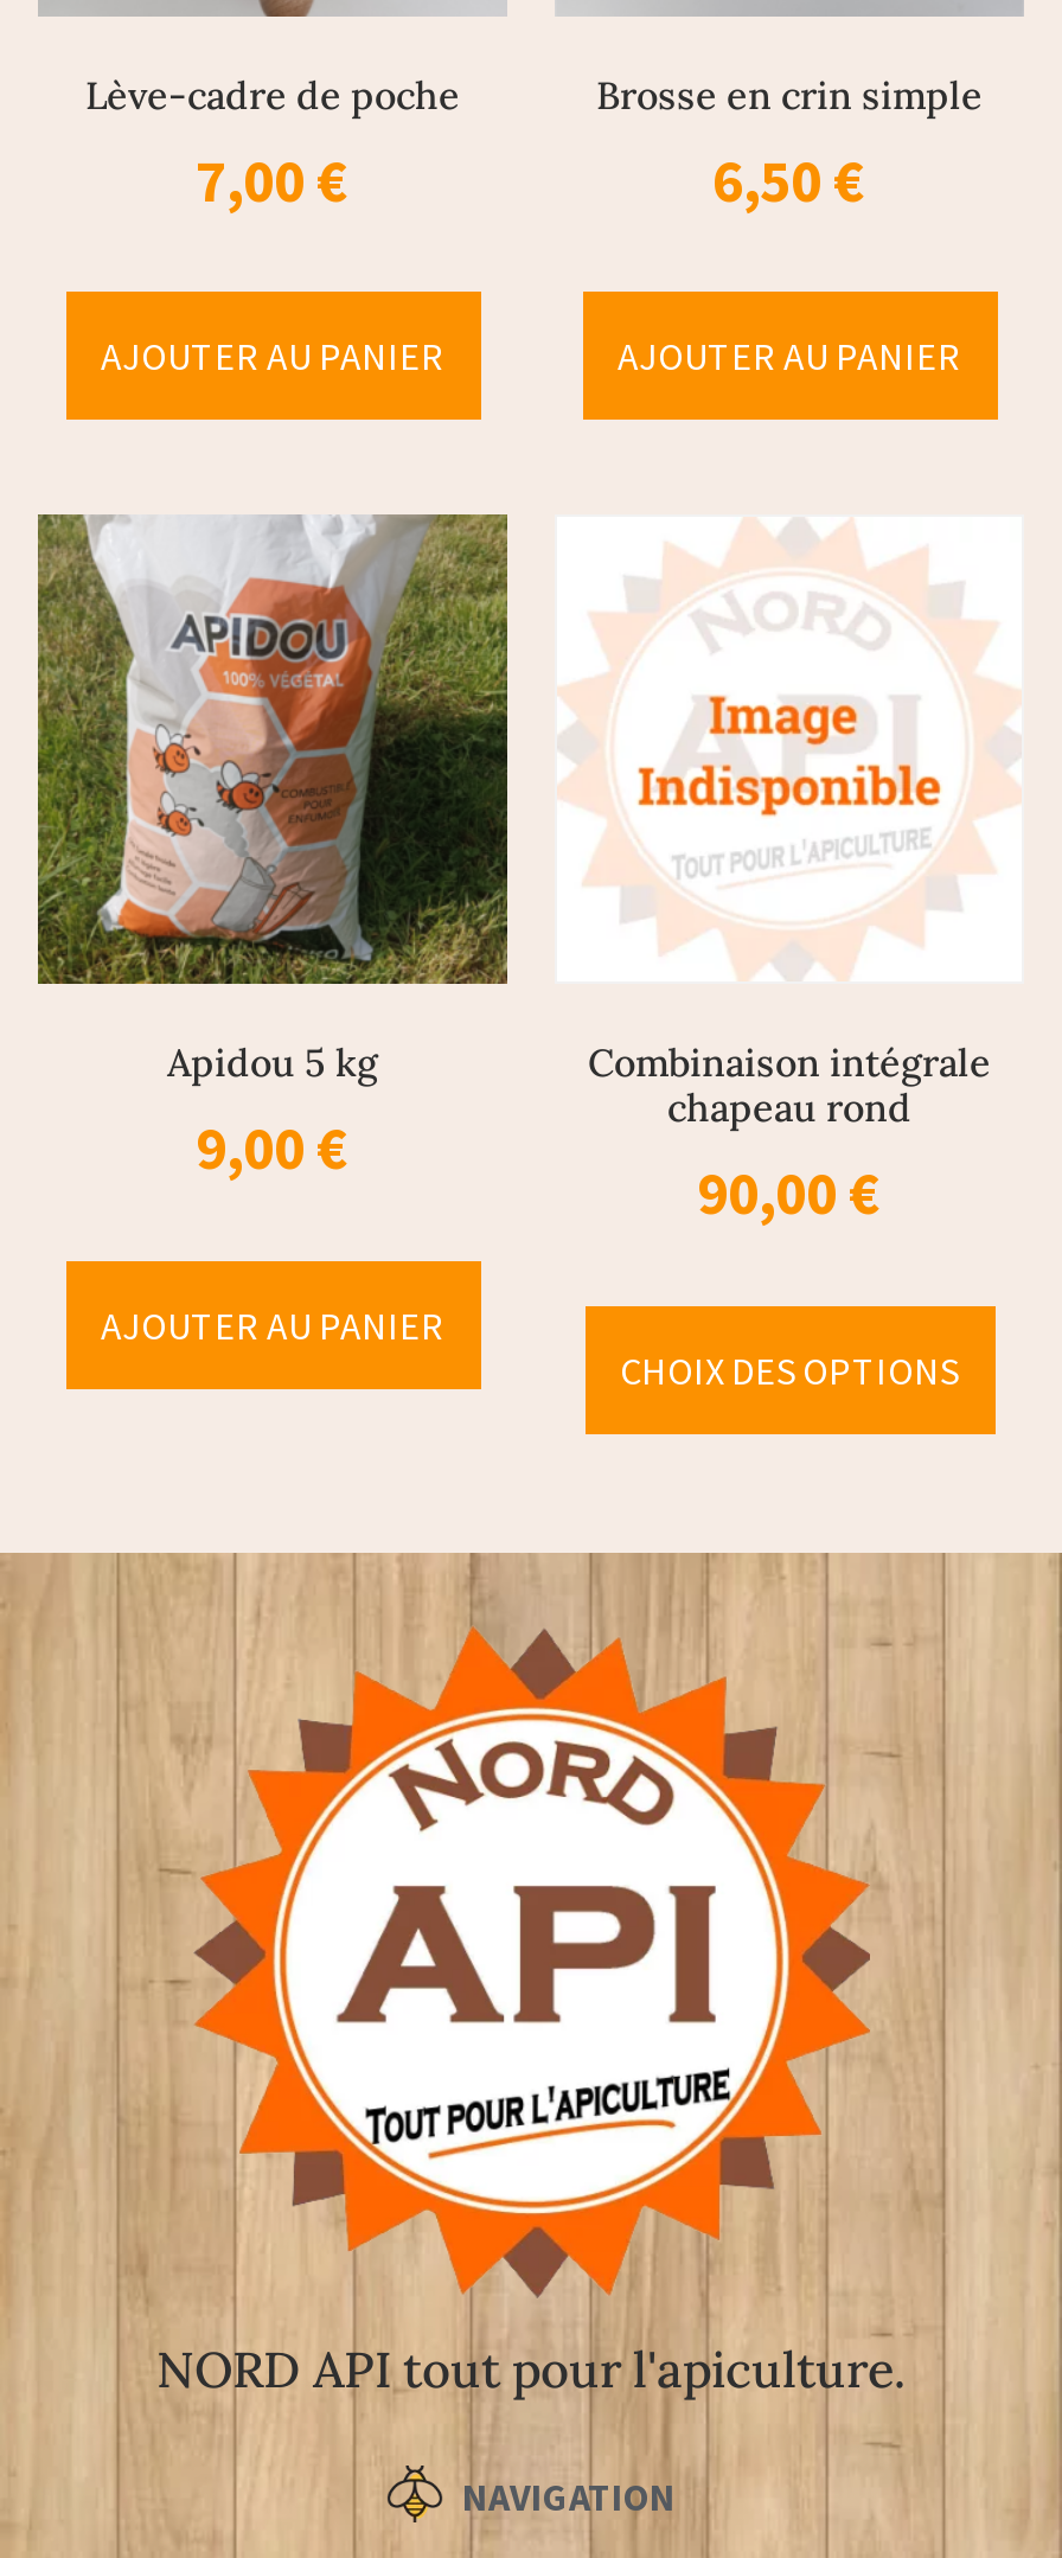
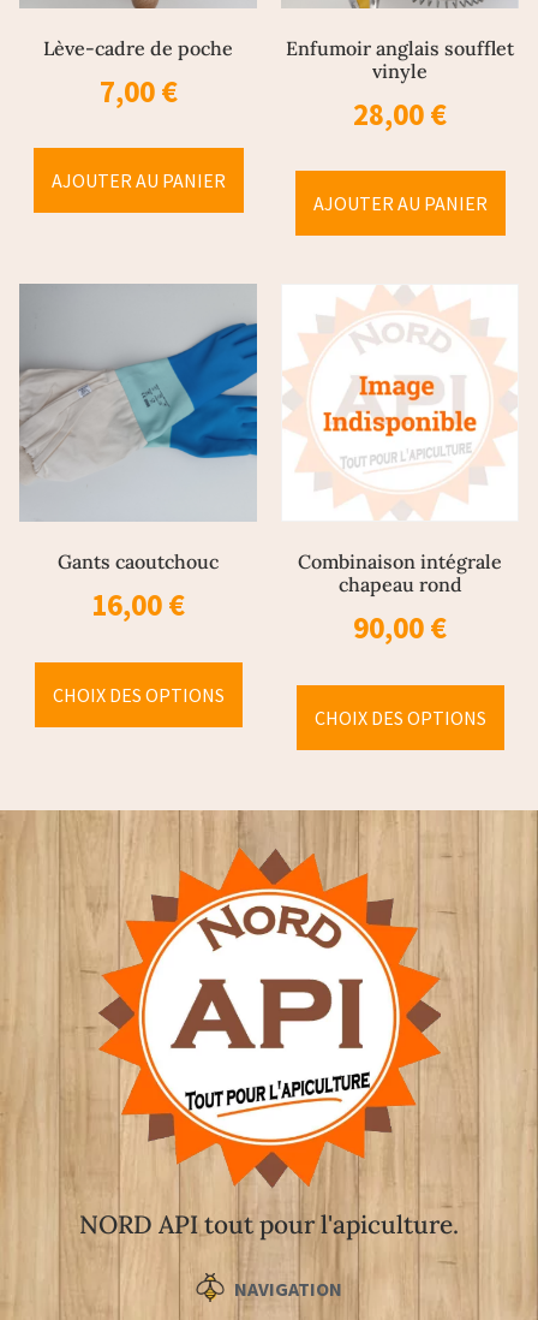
[596,70,983,217] Brosse en crin simple | 6,50 € -> [286,36,514,133] Enfumoir anglais soufflet | vinyle | 28,00 €
[36,514,510,1186] [image] | Apidou 5 kg | 9,00 € -> [19,284,258,624] [image] | Gants caoutchouc | 16,00 €
[101,1301,444,1348] AJOUTER AU PANIER -> [52,682,224,707] CHOIX DES OPTIONS

